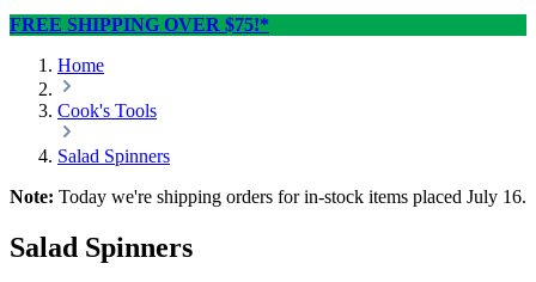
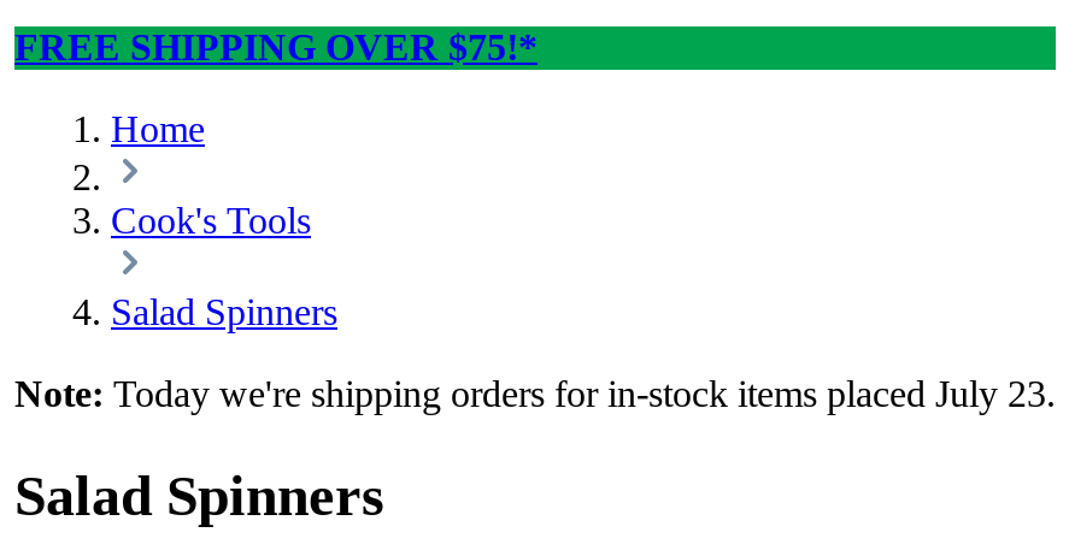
[10,186,526,207] Note: Today we're shipping orders for in-stock items placed July 16. -> [14,373,1056,414] Note: Today we're shipping orders for in-stock items placed July 23.

